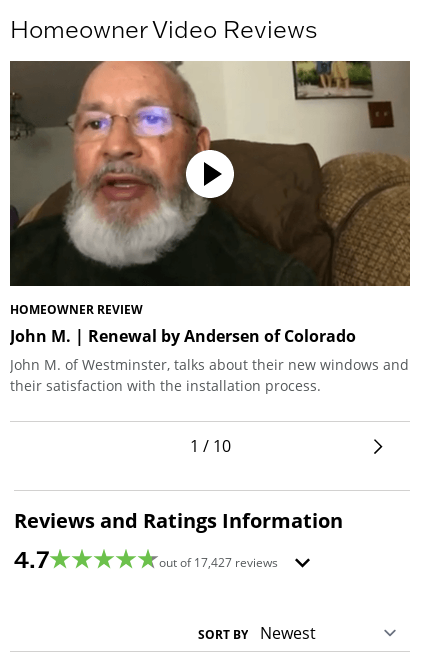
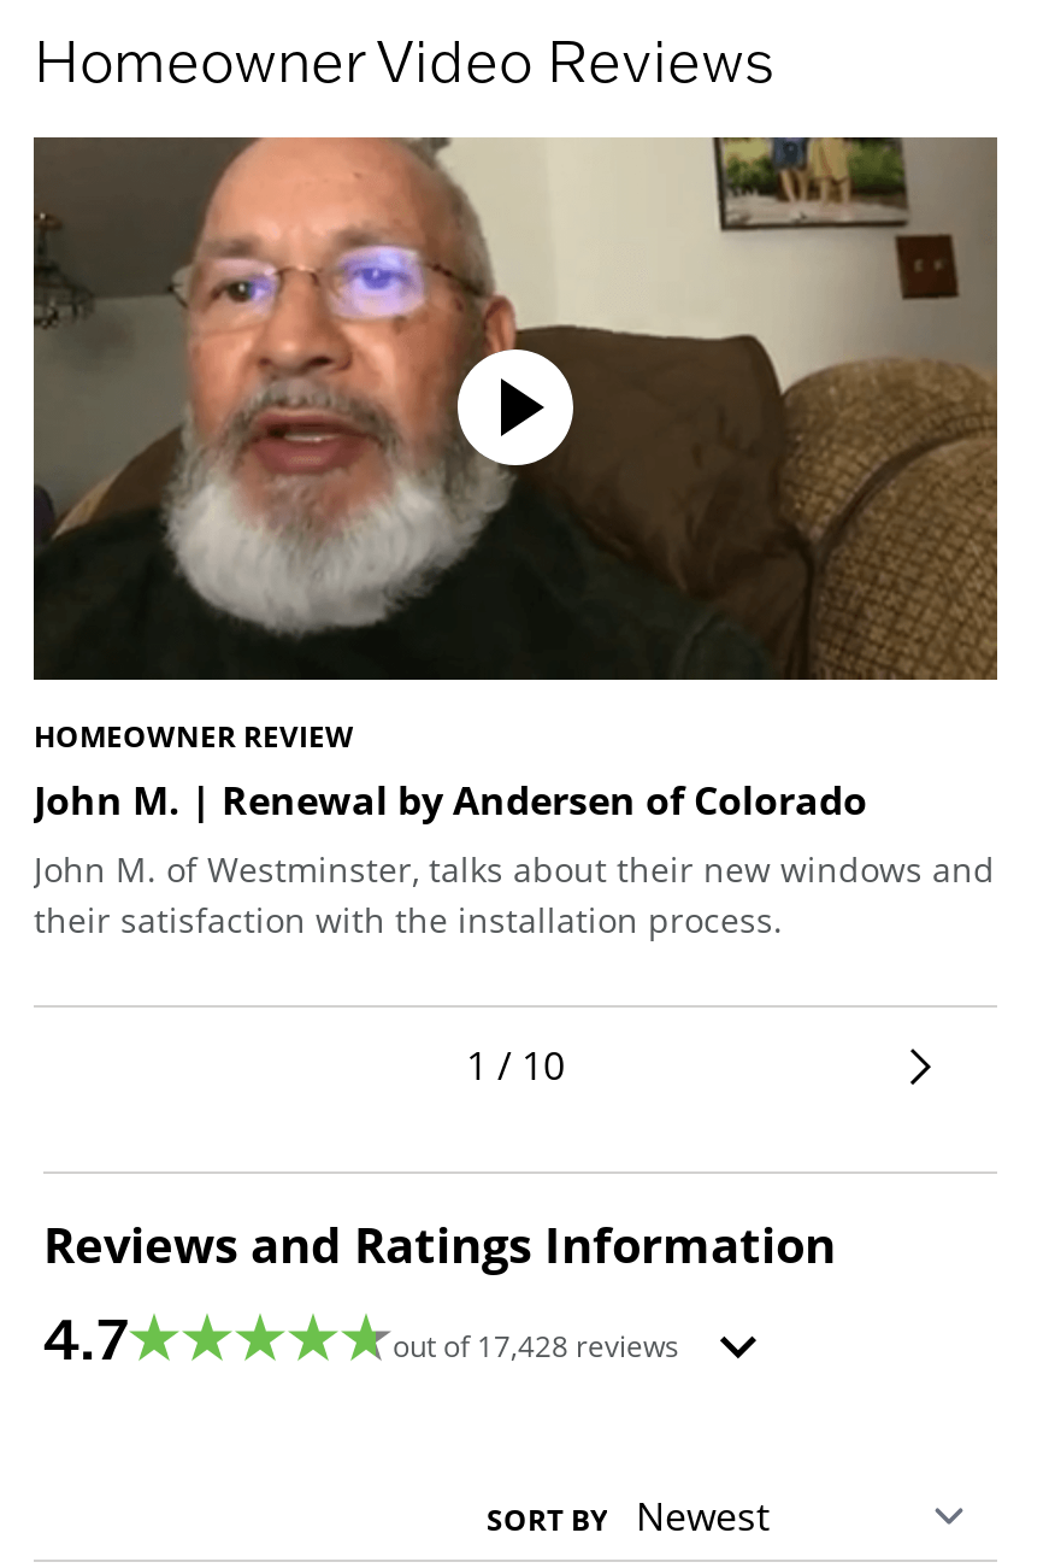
[159,554,278,570] out of 17,427 reviews -> [393,1326,679,1364] out of 17,428 reviews

